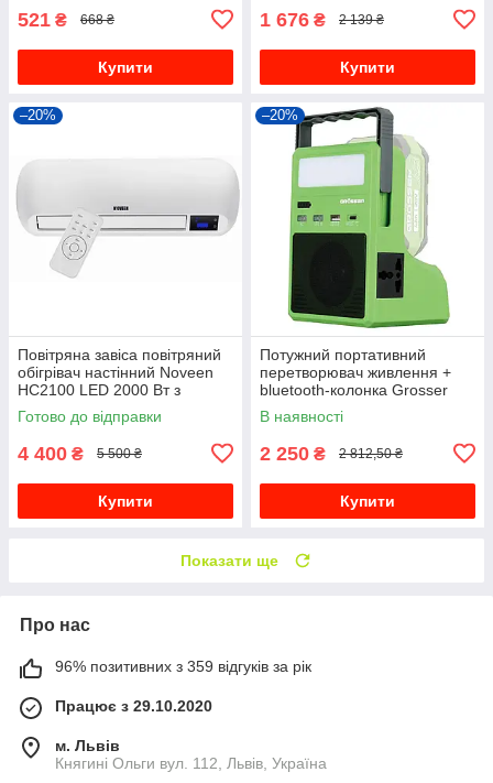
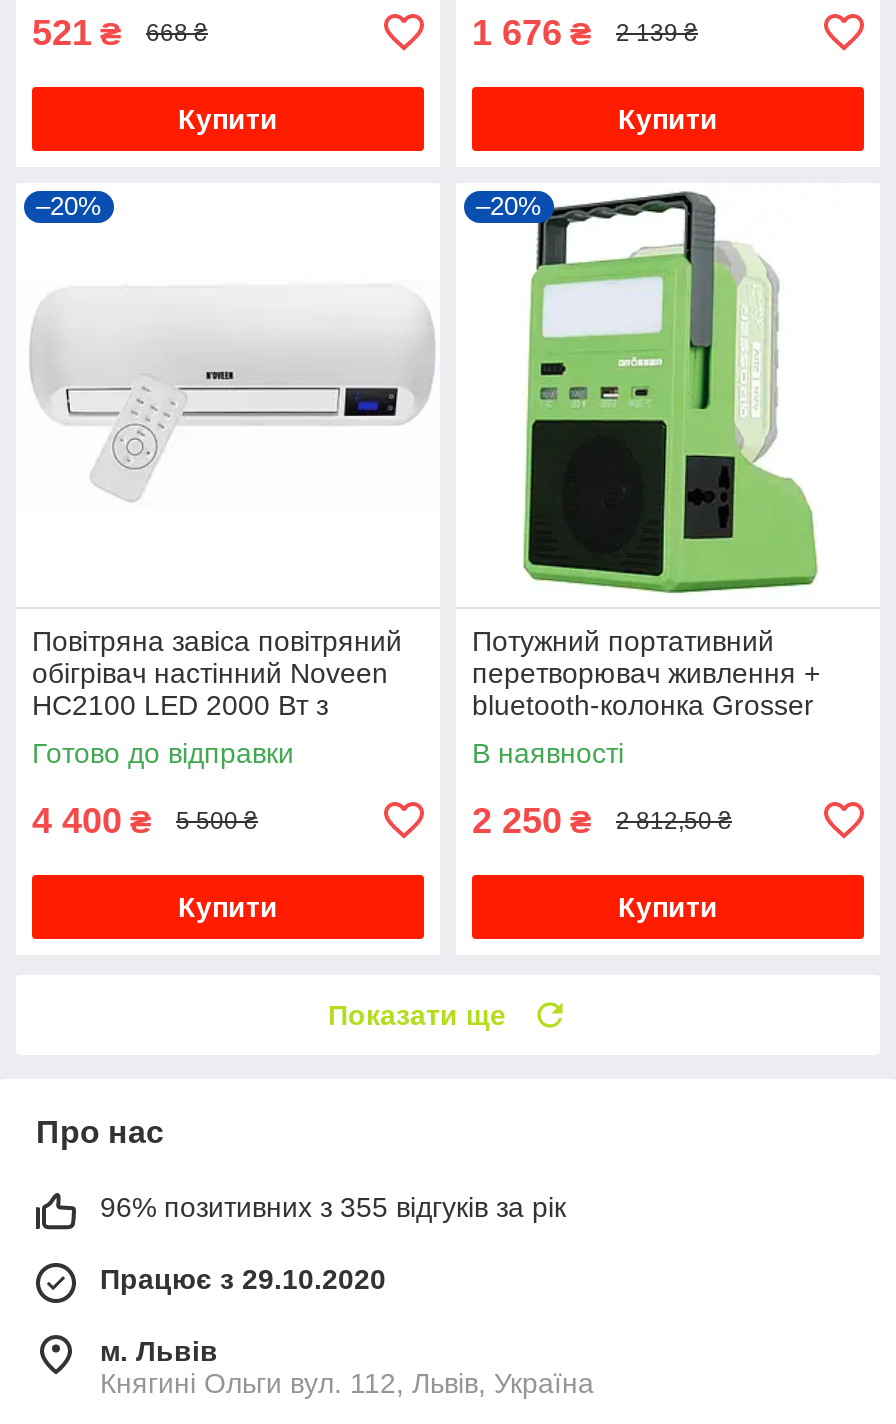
[55,657,311,675] 96% позитивних з 359 відгуків за рік -> [100,1191,566,1223] 96% позитивних з 355 відгуків за рік

